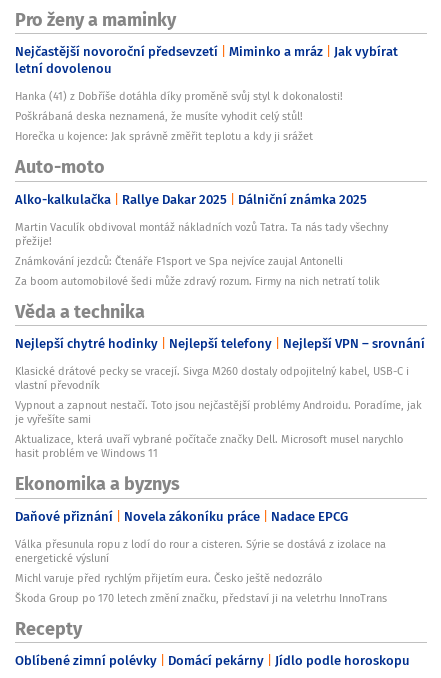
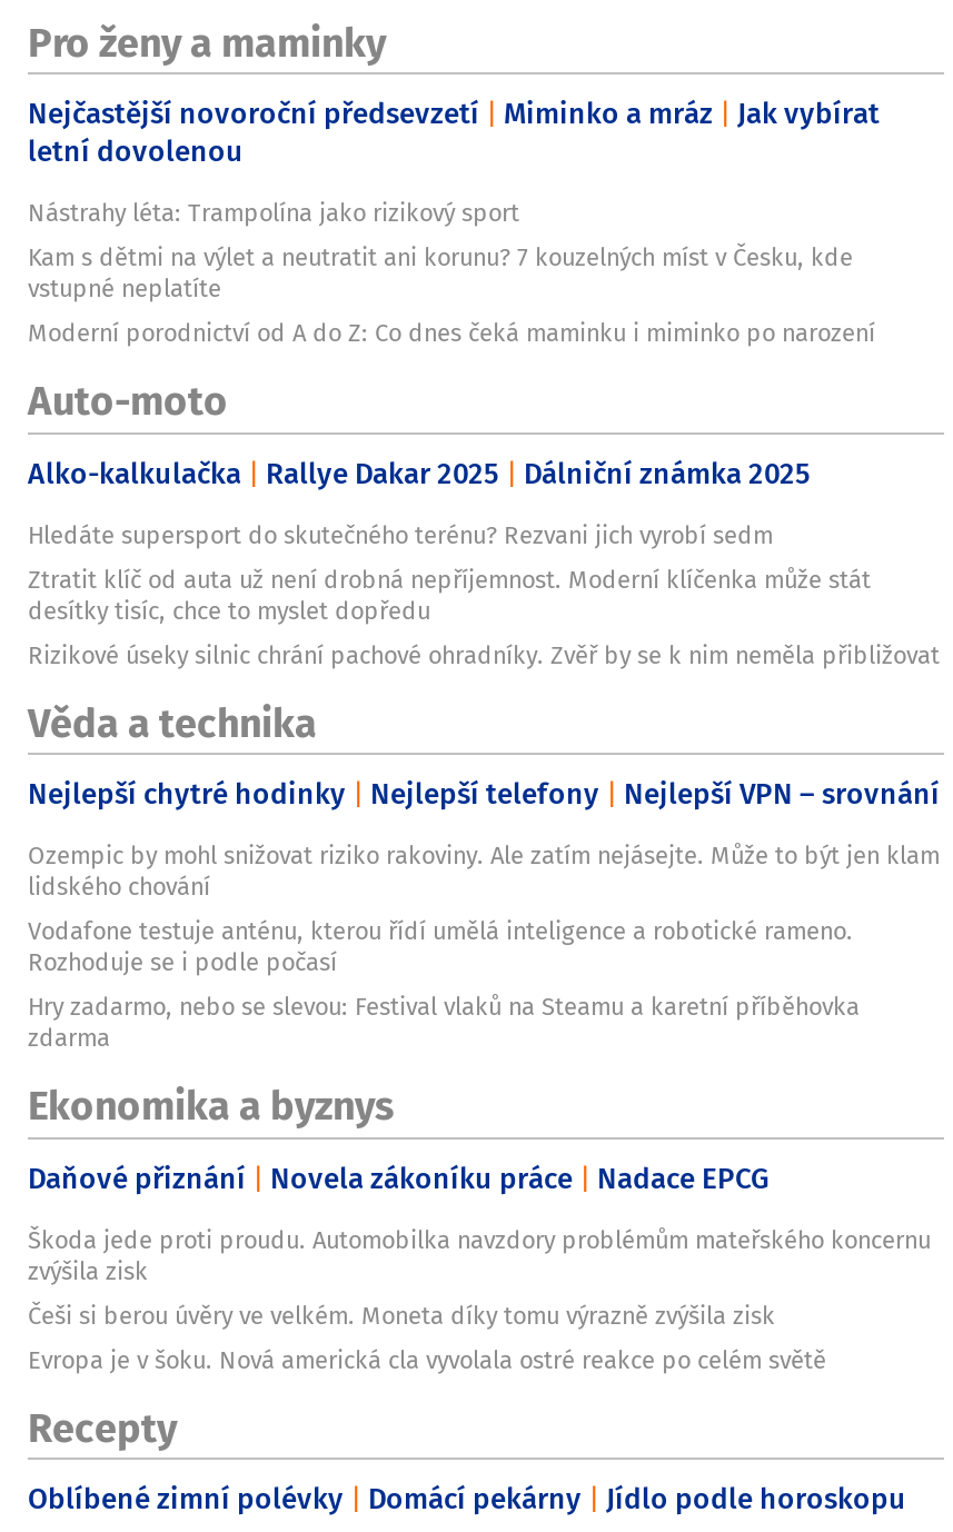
[15,88,343,144] Hanka (41) z Dobříše dotáhla díky proměně svůj styl k dokonalosti! | Poškrábaná deska neznamená, že musíte vyhodit celý stůl! | Horečka u kojence: Jak správně změřit teplotu a kdy ji srážet -> [28,195,875,351] Nástrahy léta: Trampolína jako rizikový sport | Kam s dětmi na výlet a neutratit ani korunu? 7 kouzelných míst v Česku, kde | vstupné neplatíte | Moderní porodnictví od A do Z: Co dnes čeká maminku i miminko po narození
[15,219,388,289] Martin Vaculík obdivoval montáž nákladních vozů Tatra. Ta nás tady všechny | přežije! | Známkování jezdců: Čtenáře F1sport ve Spa nejvíce zaujal Antonelli | Za boom automobilové šedi může zdravý rozum. Firmy na nich netratí tolik -> [28,517,940,672] Hledáte supersport do skutečného terénu? Rezvani jich vyrobí sedm | Ztratit klíč od auta už není drobná nepříjemnost. Moderní klíčenka může stát | desítky tisíc, chce to myslet dopředu | Rizikové úseky silnic chrání pachové ohradníky. Zvěř by se k nim neměla přibližovat
[15,363,422,461] Klasické drátové pecky se vracejí. Sivga M260 dostaly odpojitelný kabel, USB-C i | vlastní převodník | Vypnout a zapnout nestačí. Toto jsou nejčastější problémy Androidu. Poradíme, jak | je vyřešíte sami | Aktualizace, která uvaří vybrané počítače značky Dell. Microsoft musel narychlo | hasit problém ve Windows 11 -> [28,838,940,1056] Ozempic by mohl snižovat riziko rakoviny. Ale zatím nejásejte. Může to být jen klam | lidského chování | Vodafone testuje anténu, kterou řídí umělá inteligence a robotické rameno. | Rozhoduje se i podle počasí | Hry zadarmo, nebo se slevou: Festival vlaků na Steamu a karetní příběhovka | zdarma
[15,536,387,606] Válka přesunula ropu z lodí do rour a cisteren. Sýrie se dostává z izolace na | energetické výsluní | Michl varuje před rychlým přijetím eura. Česko ještě nedozrálo | Škoda Group po 170 letech změní značku, představí ji na veletrhu InnoTrans -> [28,1222,931,1377] Škoda jede proti proudu. Automobilka navzdory problémům mateřského koncernu | zvýšila zisk | Češi si berou úvěry ve velkém. Moneta díky tomu výrazně zvýšila zisk | Evropa je v šoku. Nová americká cla vyvolala ostré reakce po celém světě

